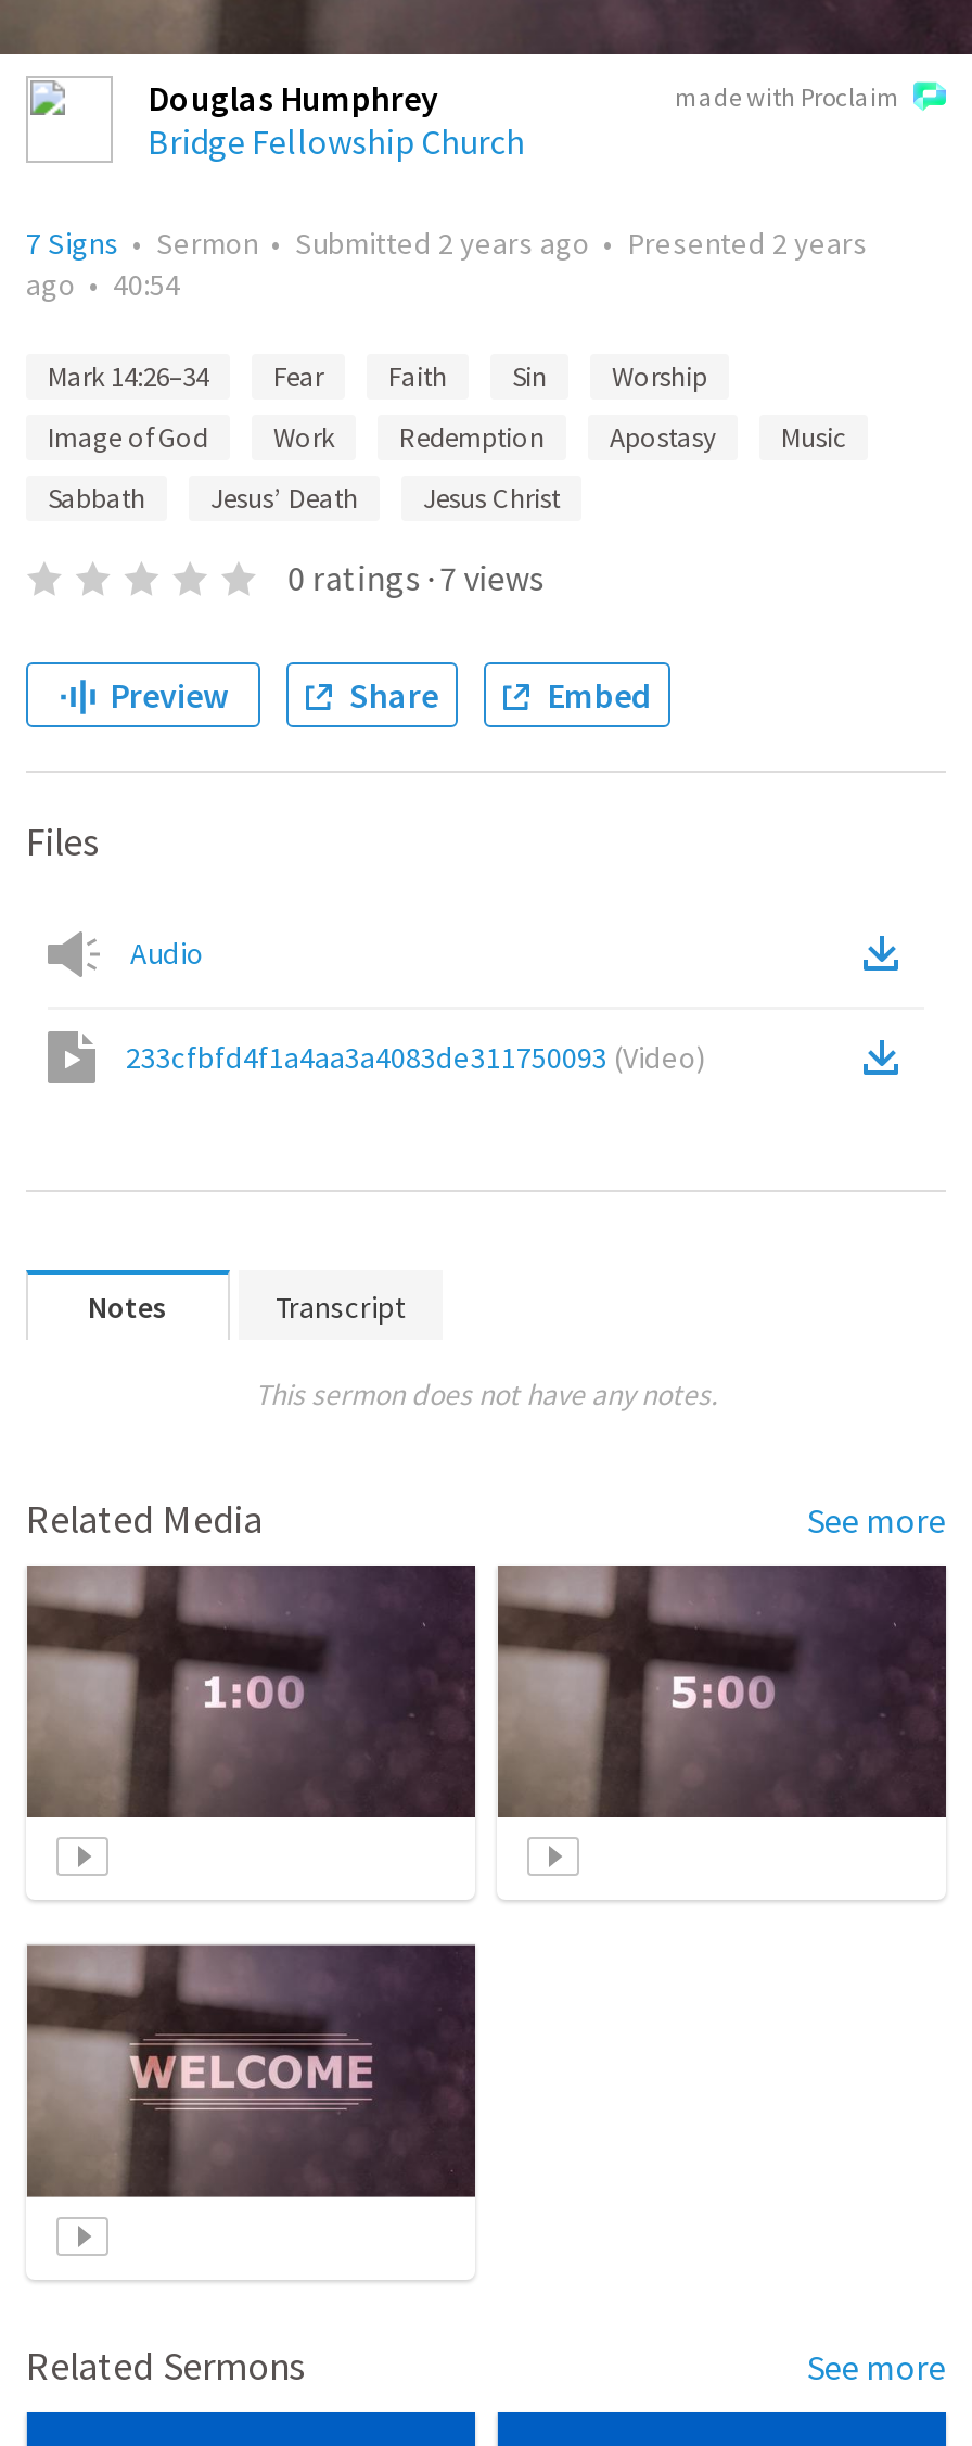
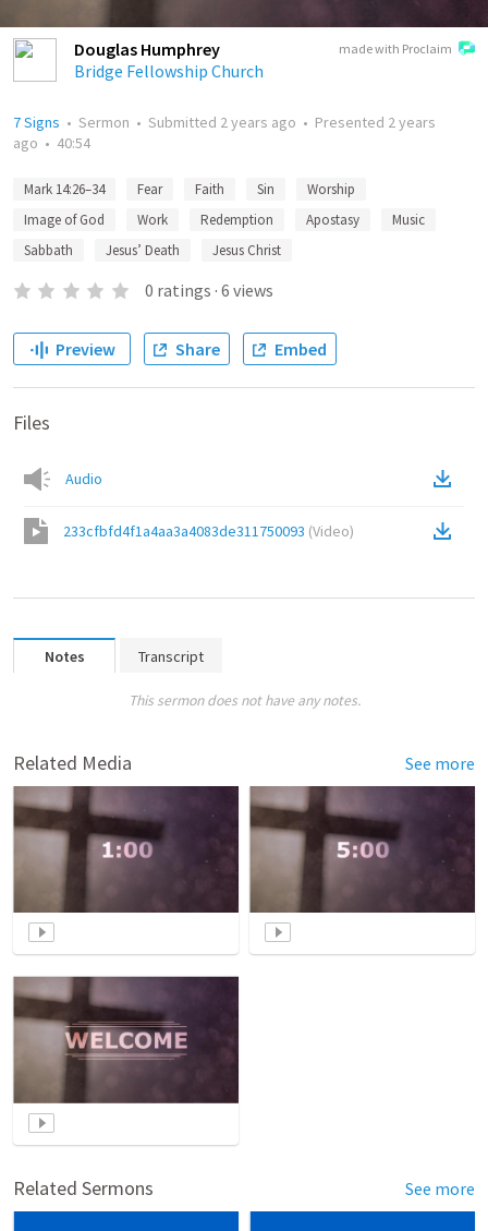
[288,556,544,599] 0 ratings · 7 views -> [145,279,273,301] 0 ratings · 6 views

